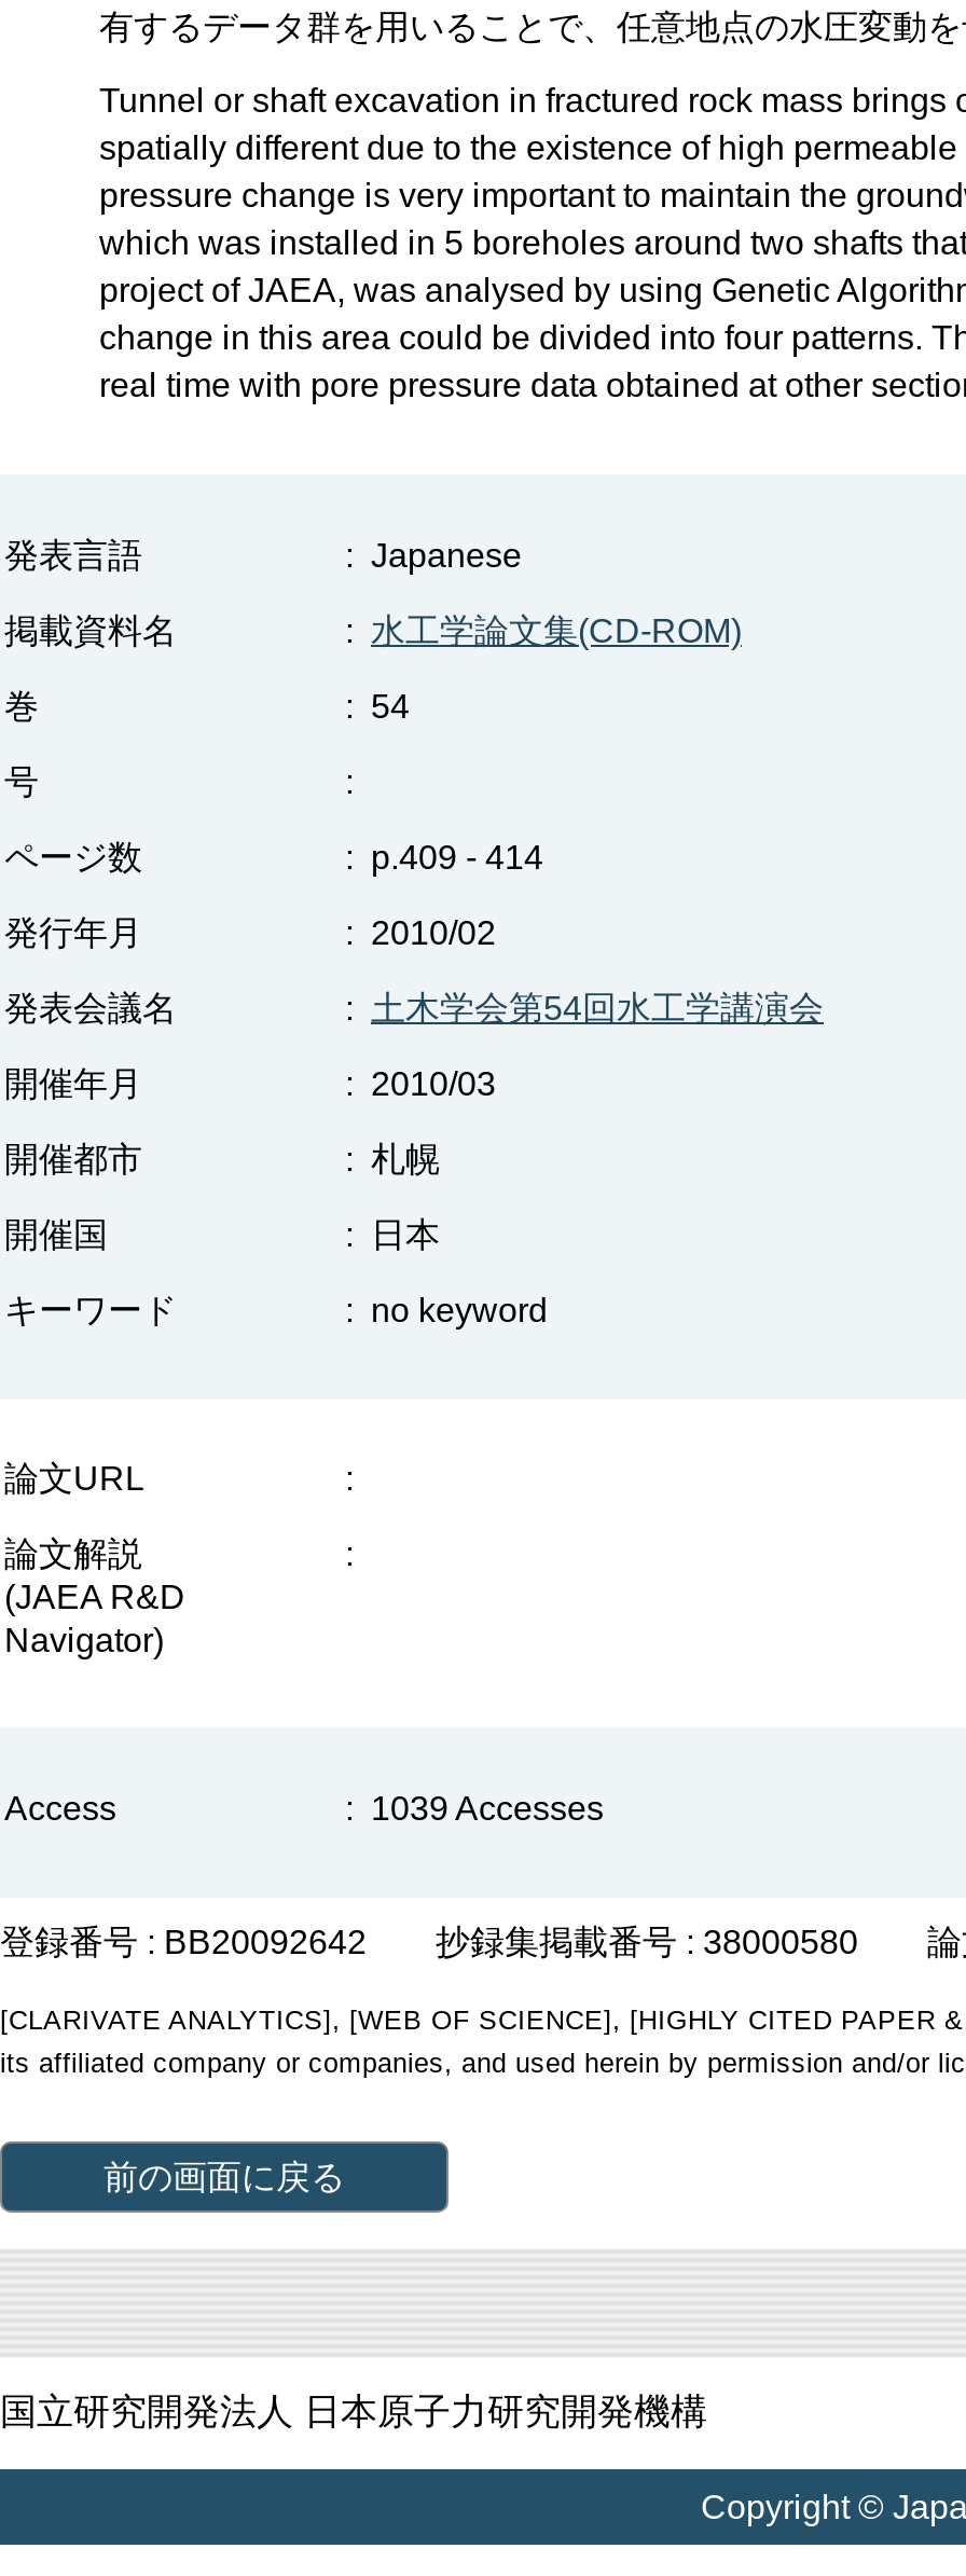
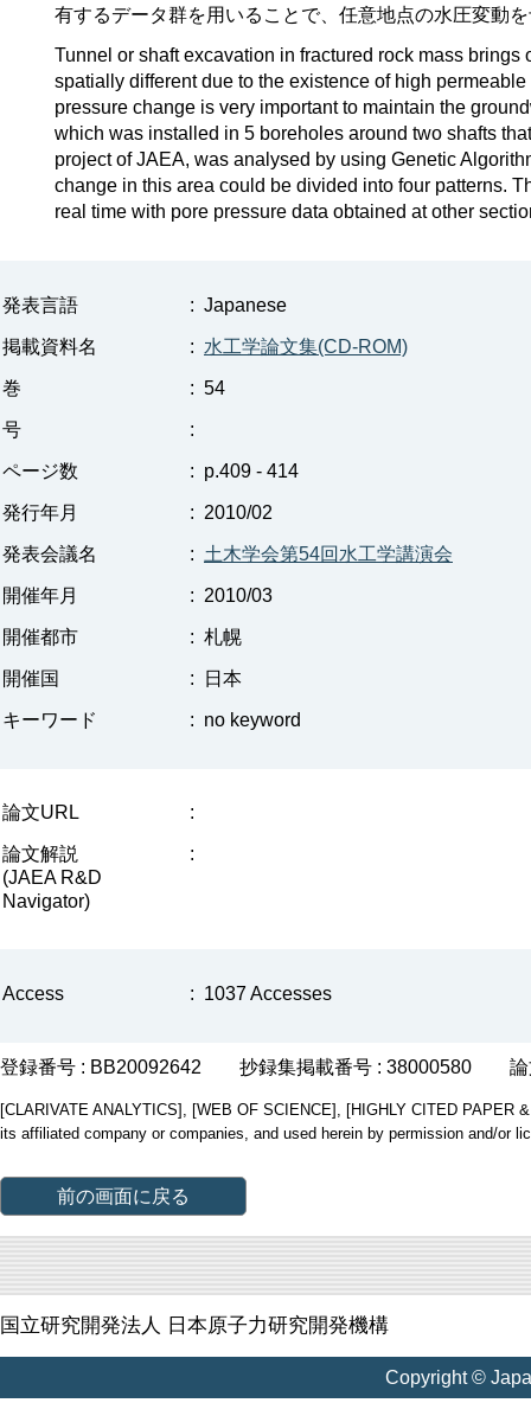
[345,1789,604,1826] : 1039 Accesses -> [190,983,332,1003] : 1037 Accesses

